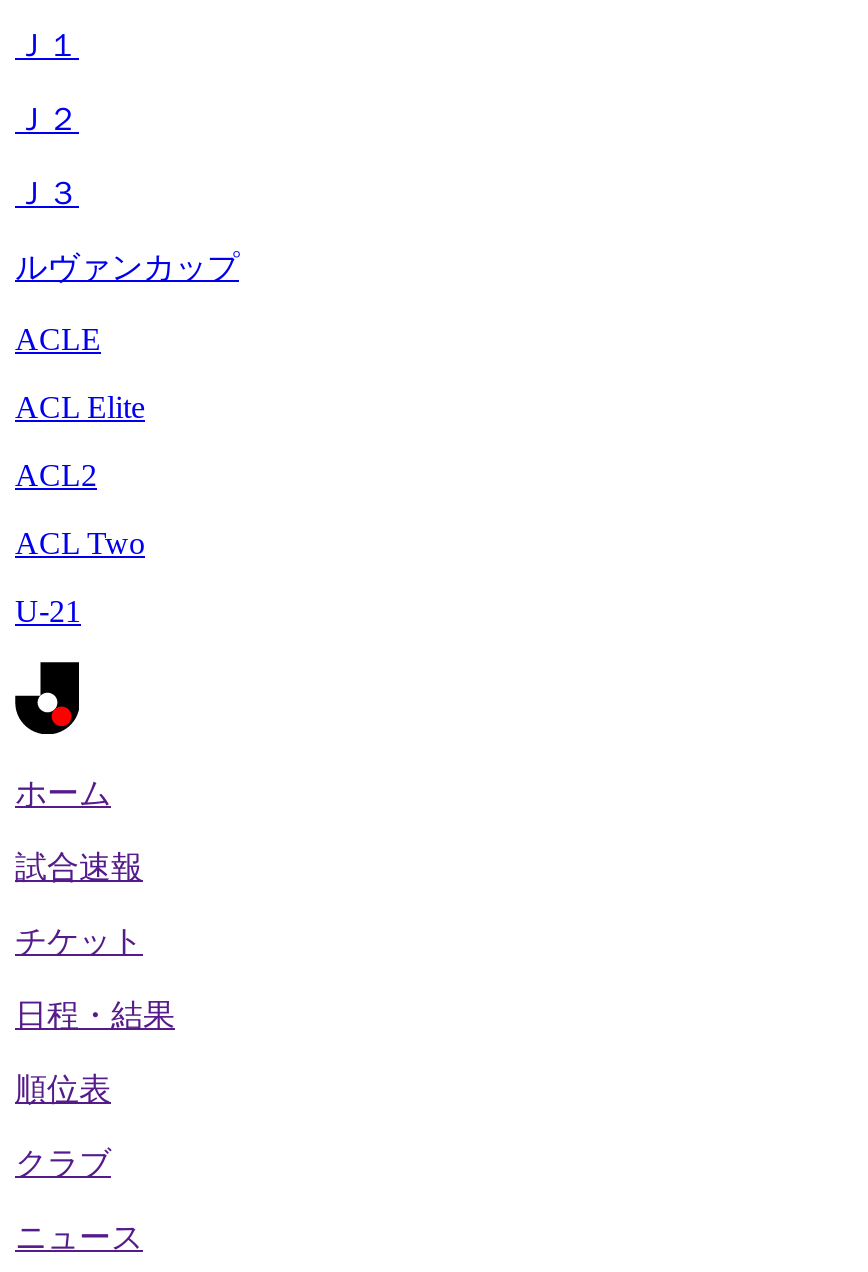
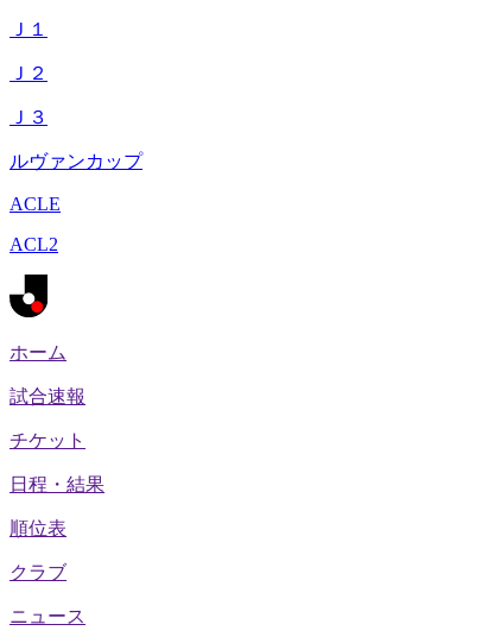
[15,390,145,424] ACL Elite -> none
[15,526,145,628] ACL Two | U-21 -> none

